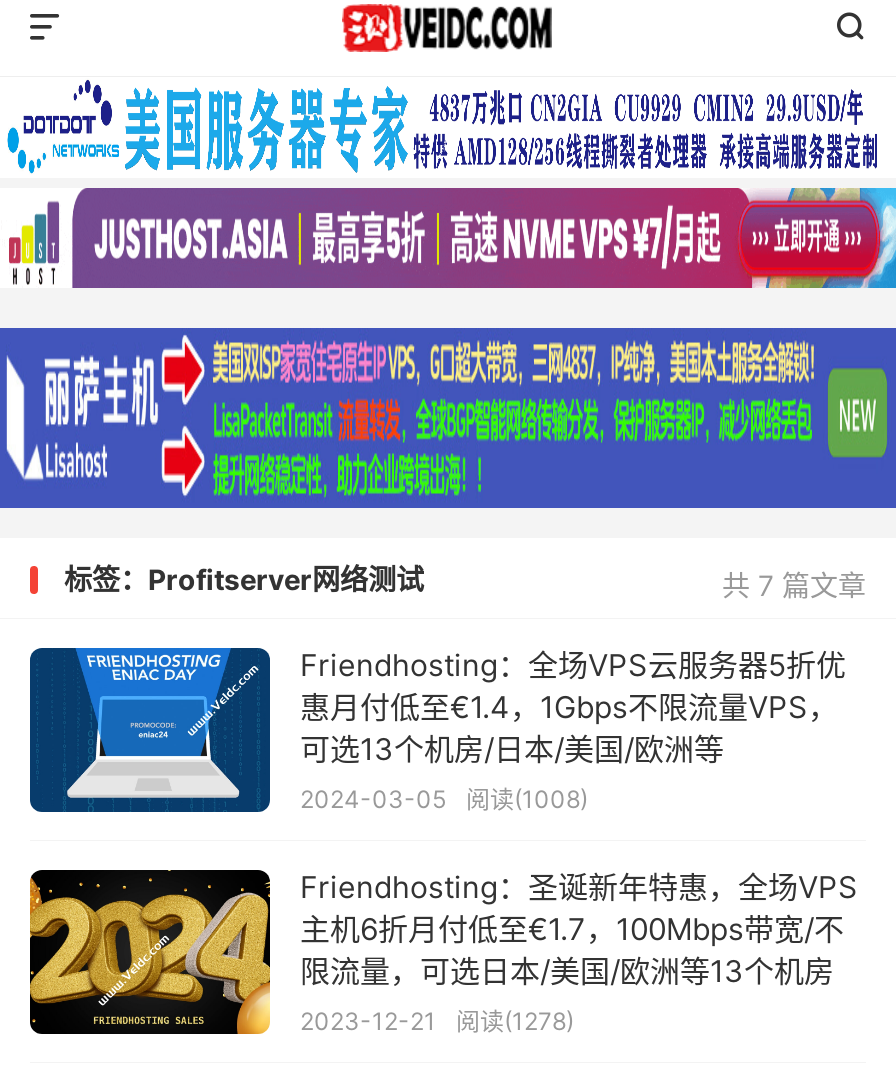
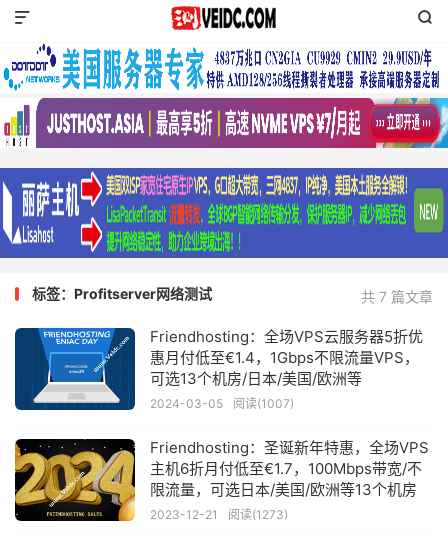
[300,784,588,814] 2024-03-05 阅读(1008) -> [150,396,294,411] 2024-03-05 阅读(1007)
[300,1006,574,1036] 2023-12-21 阅读(1278) -> [150,507,288,522] 2023-12-21 阅读(1273)

